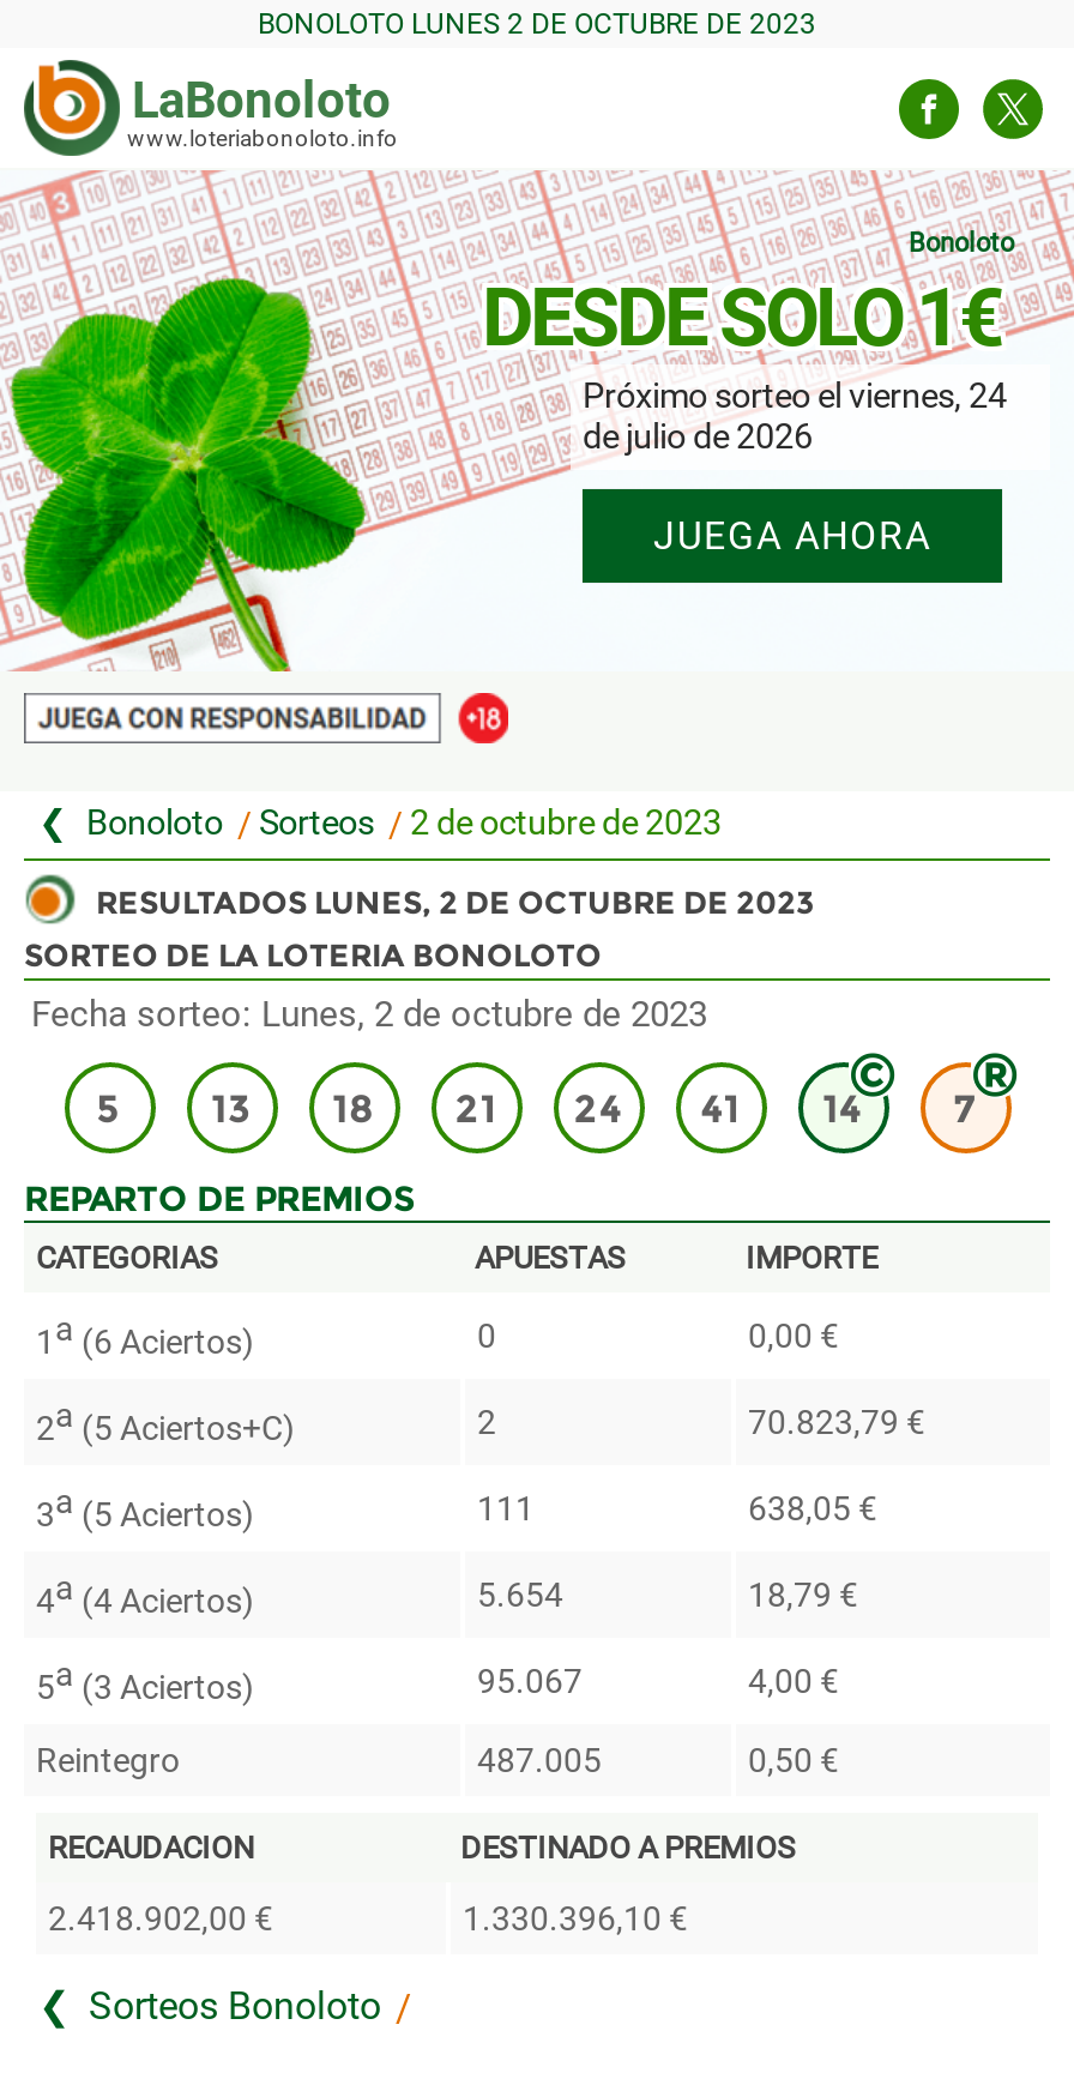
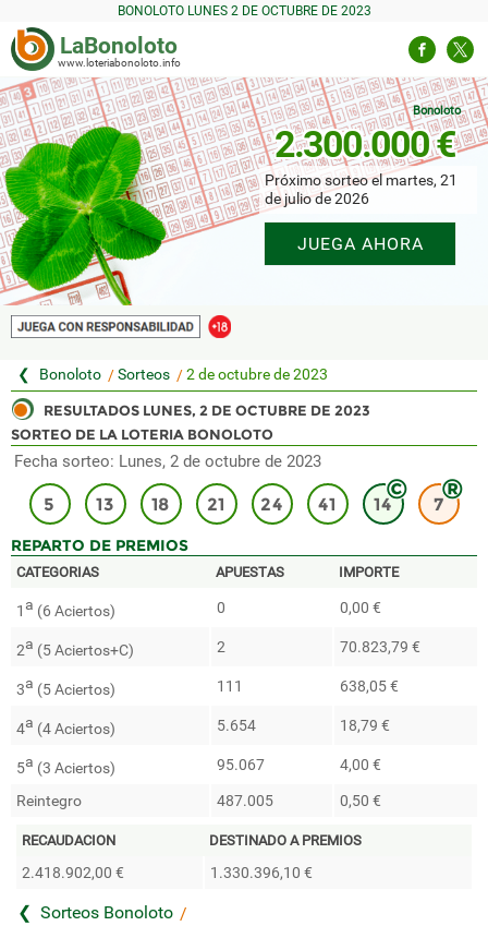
[482,271,1007,417] DESDE SOLO 1€ | Próximo sorteo el viernes, 24 -> [265,123,457,190] 2.300.000 € | Próximo sorteo el martes, 21

